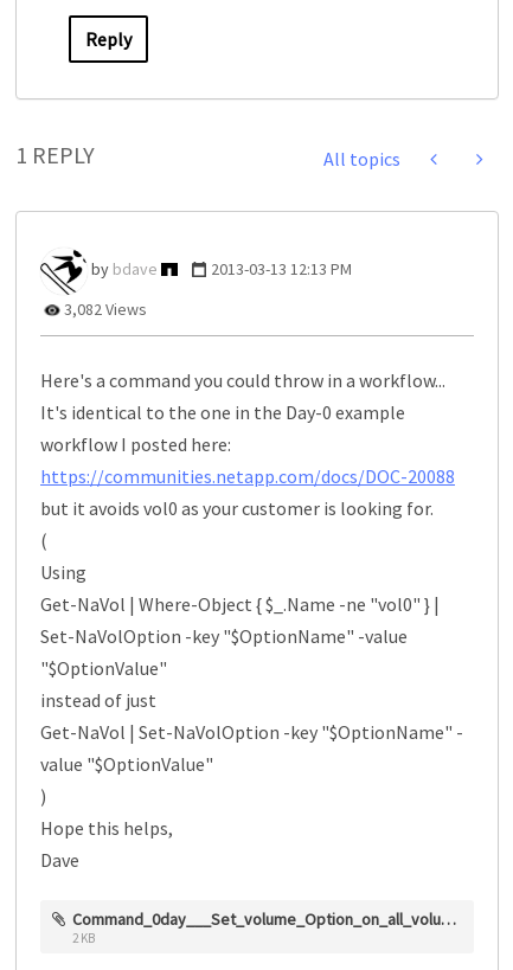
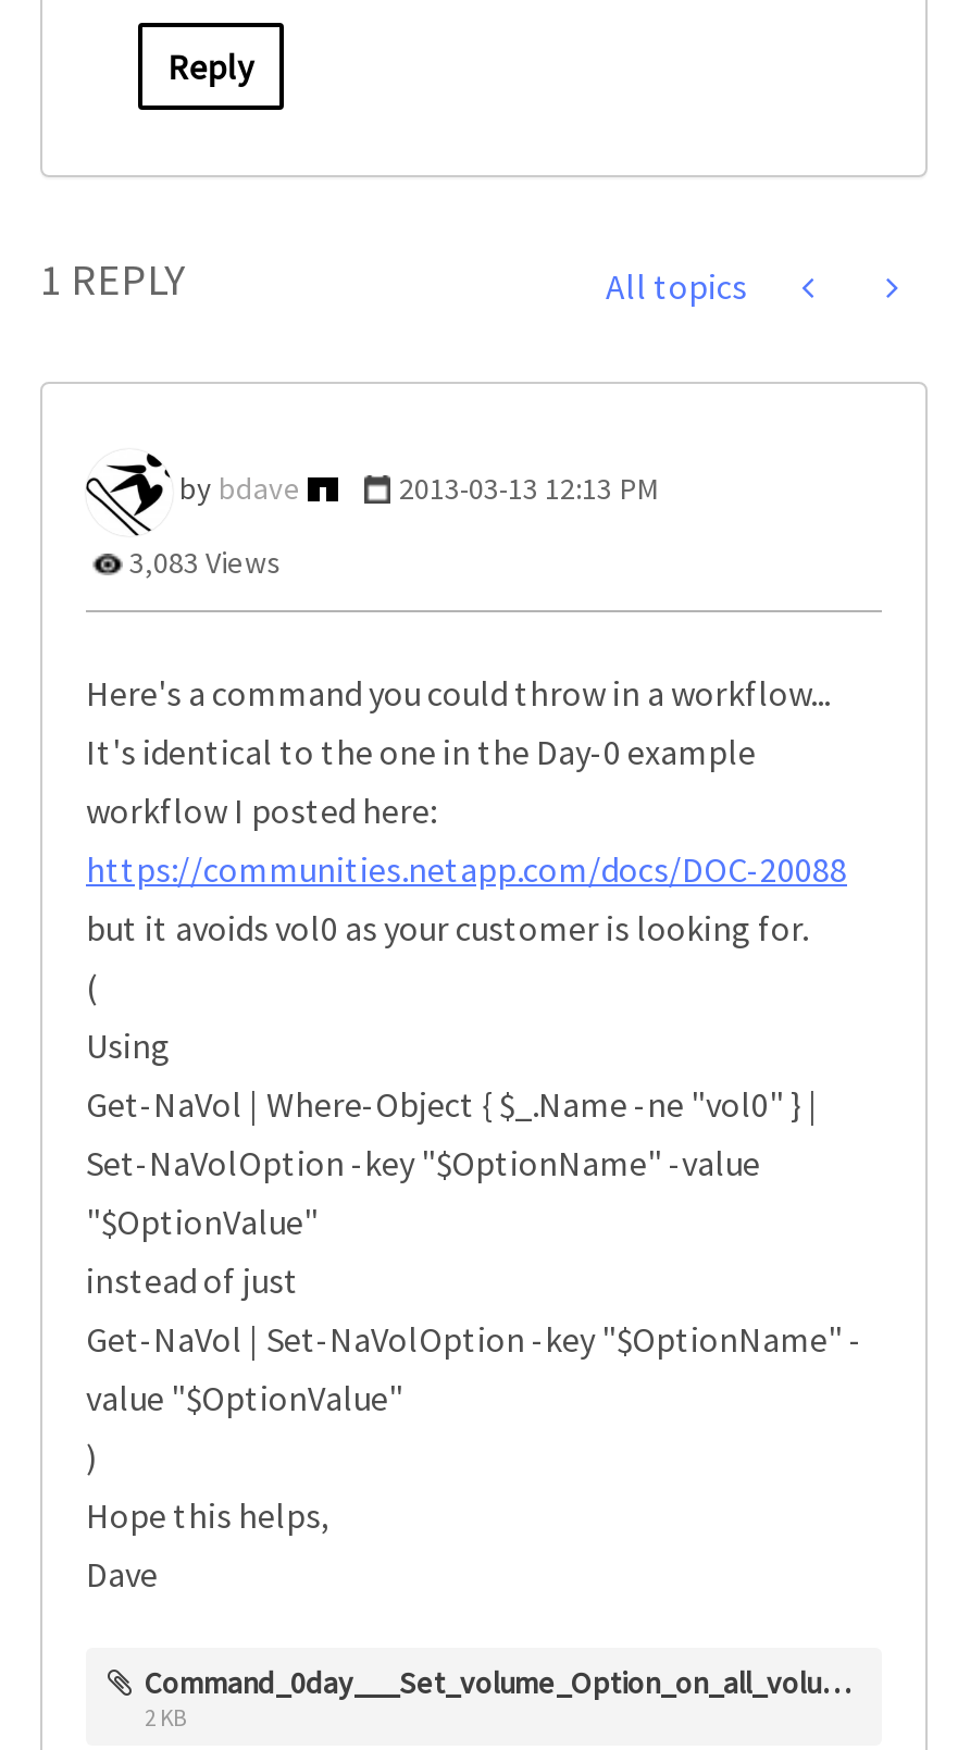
[60,298,147,320] 3,082 Views -> [123,543,282,582] 3,083 Views

